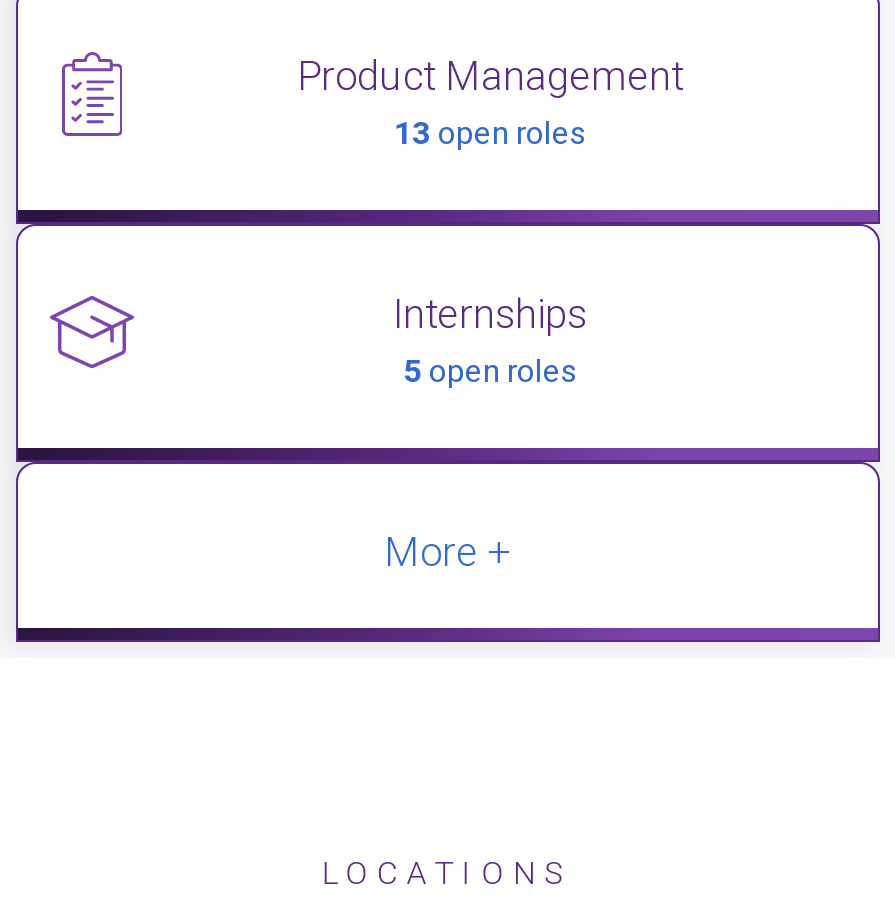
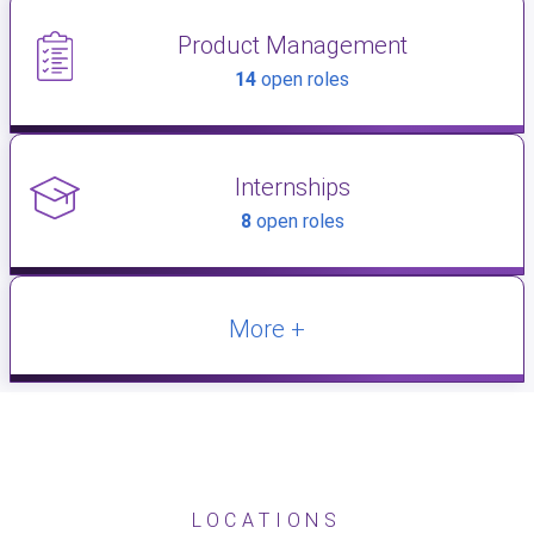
[394,114,586,152] 13 open roles -> [235,68,349,90] 14 open roles
[403,352,577,390] 5 open roles -> [240,210,344,232] 8 open roles

